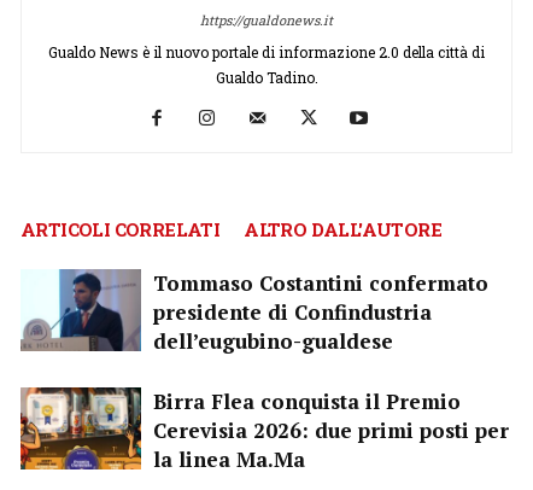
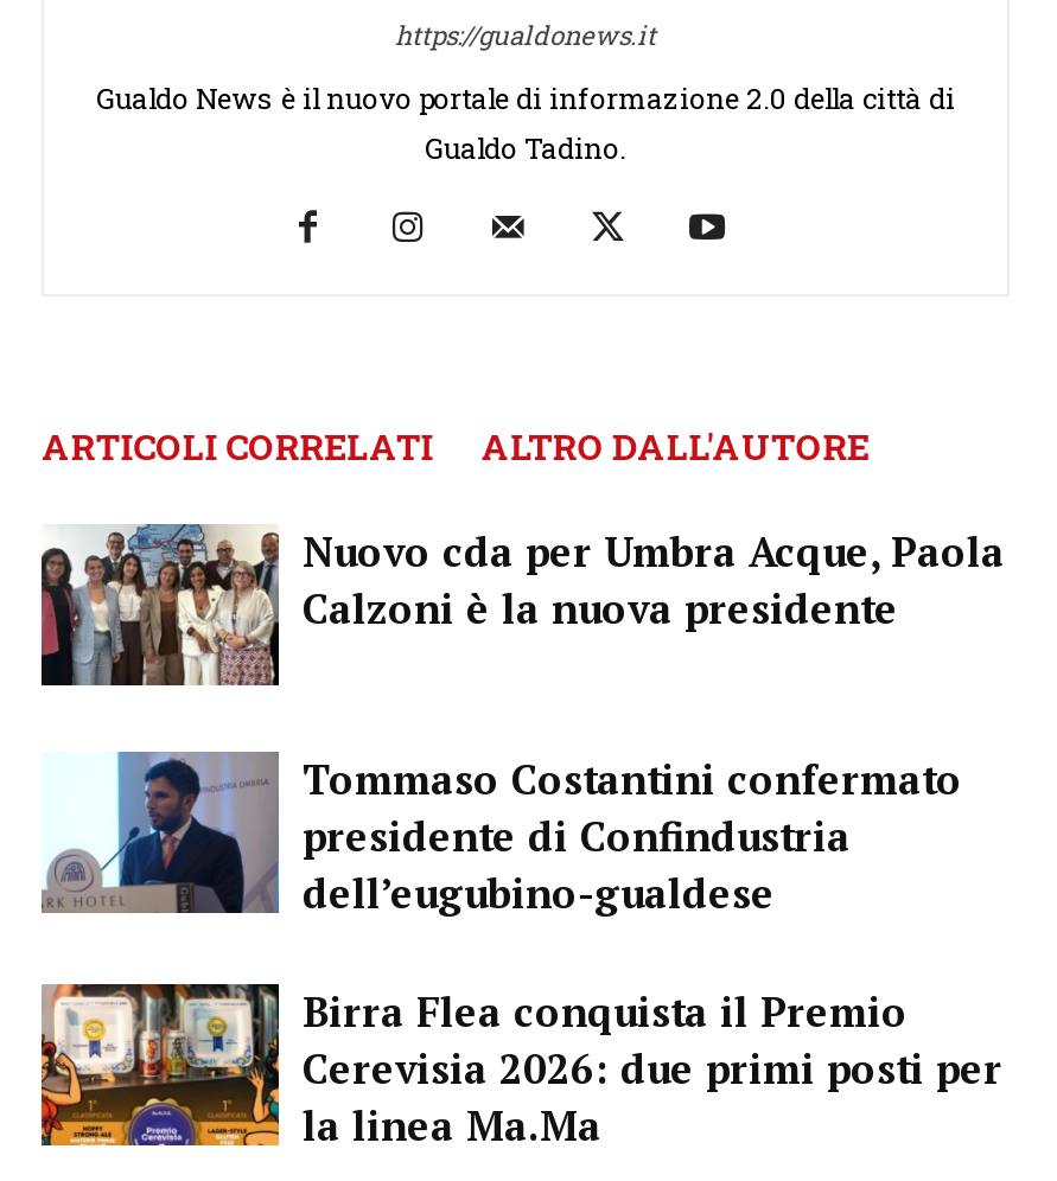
none -> [39,523,1005,688] [image] | Nuovo cda per Umbra Acque, Paola | Calzoni è la nuova presidente

